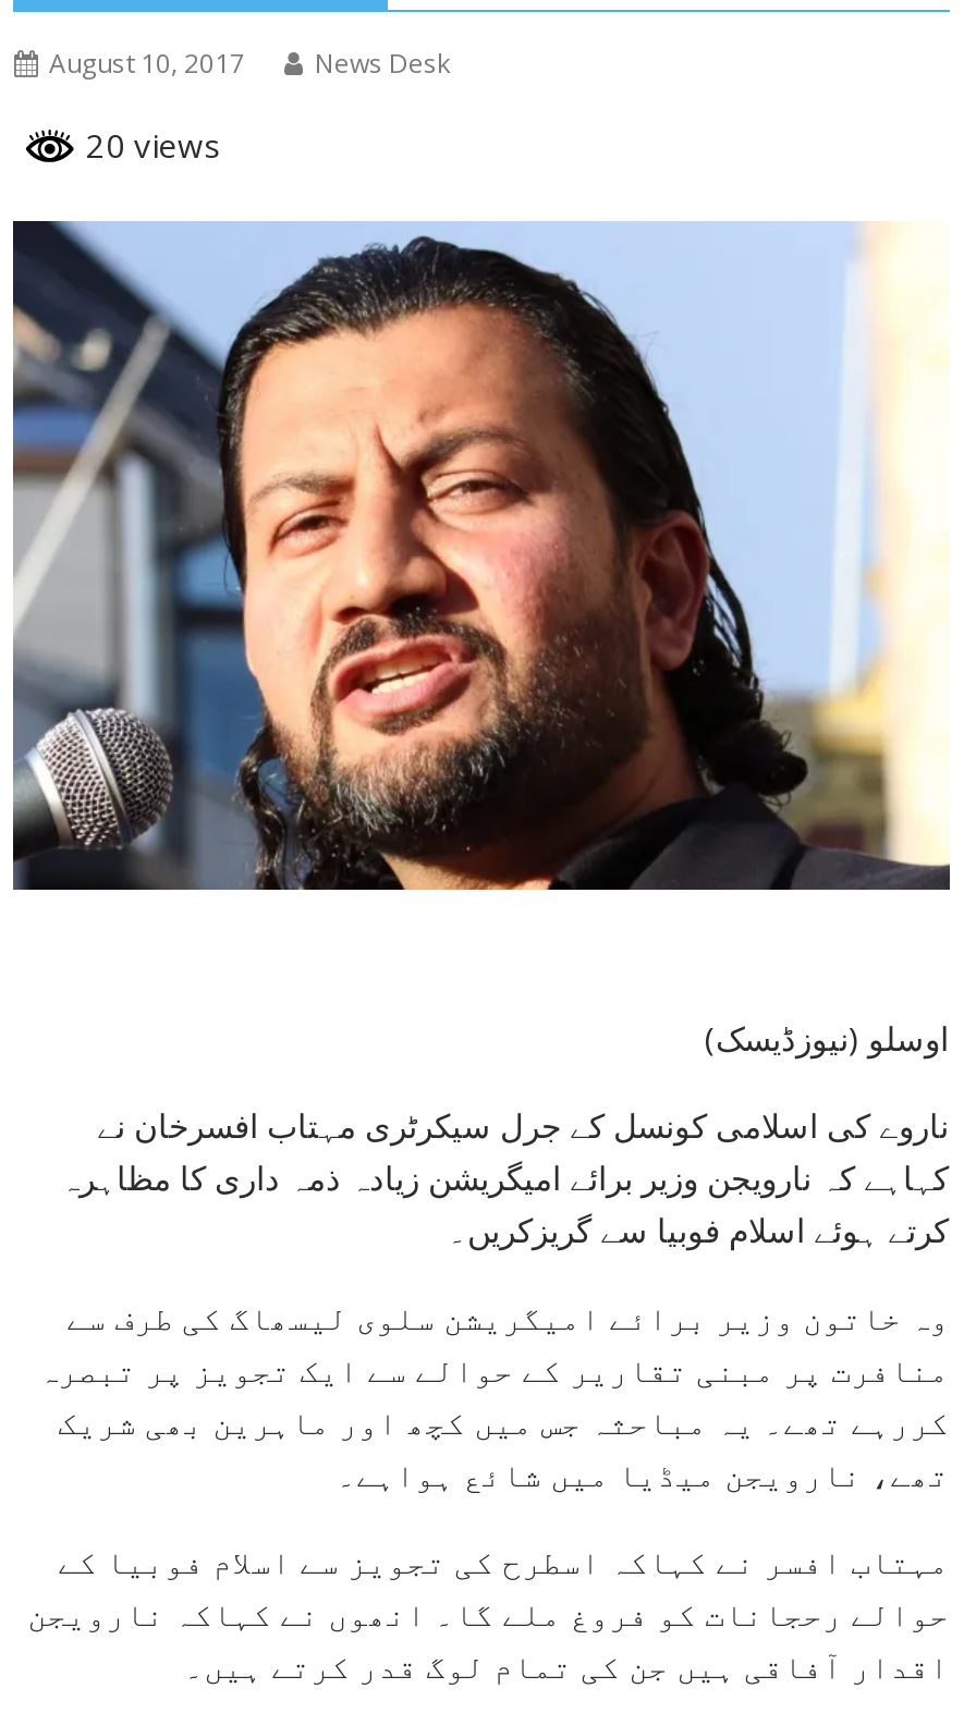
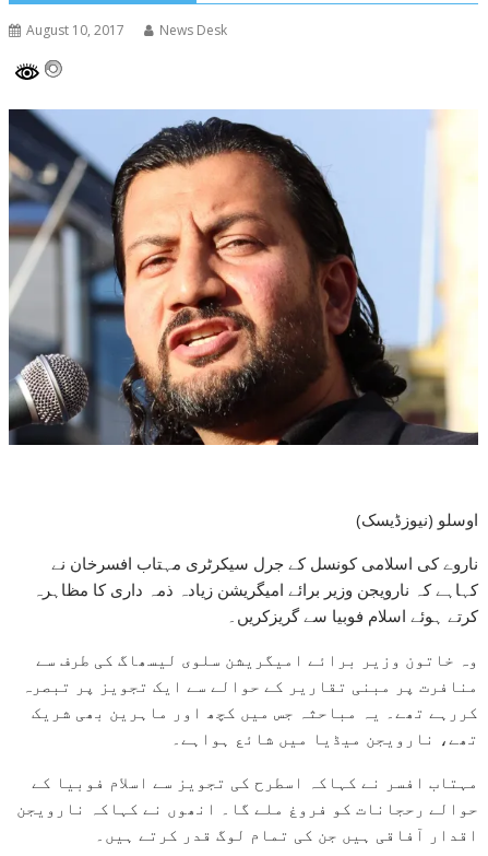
[77,123,221,167] 20 views -> none

